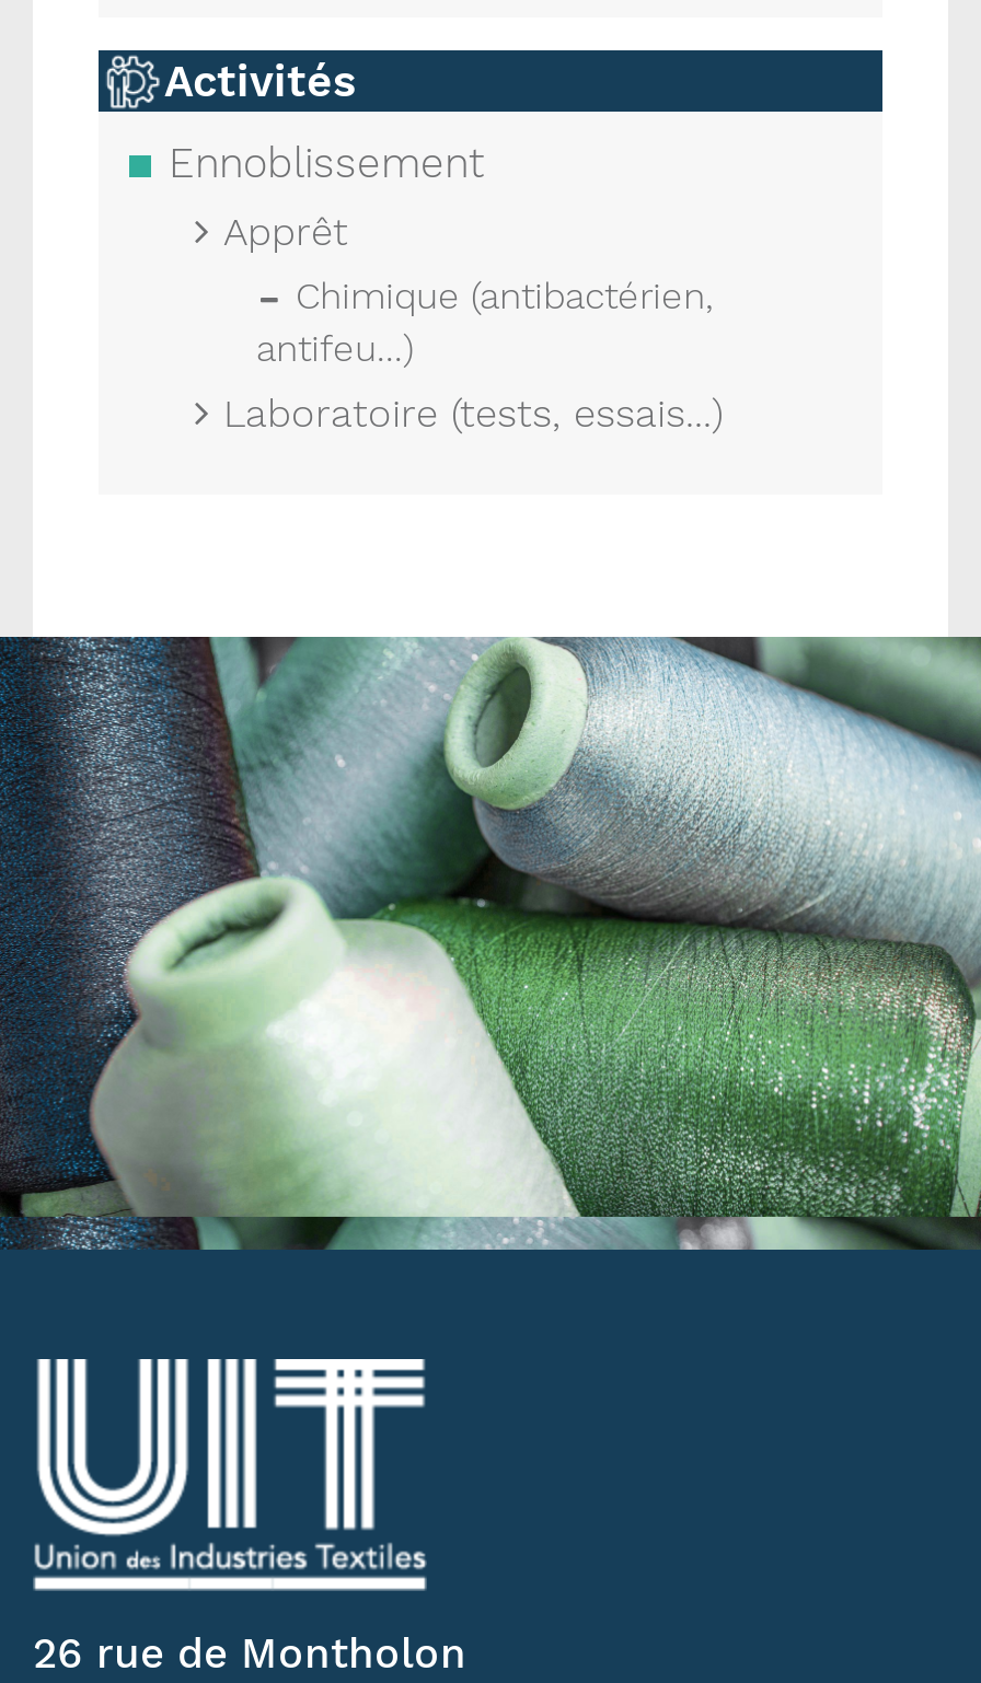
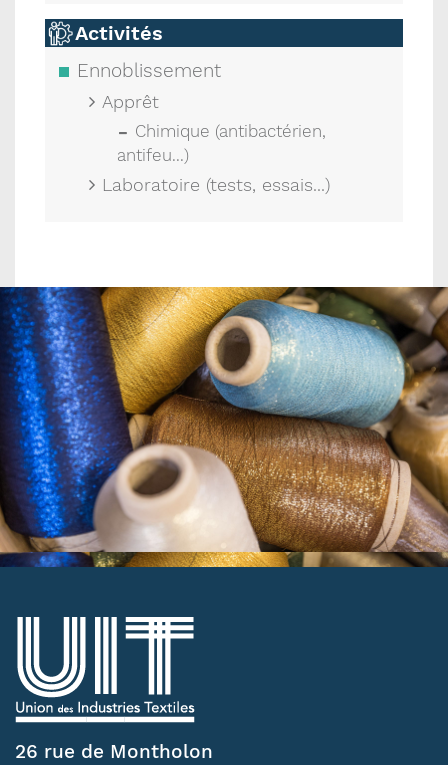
[7,635,974,1252] [image] -> [3,286,445,568] [image]

